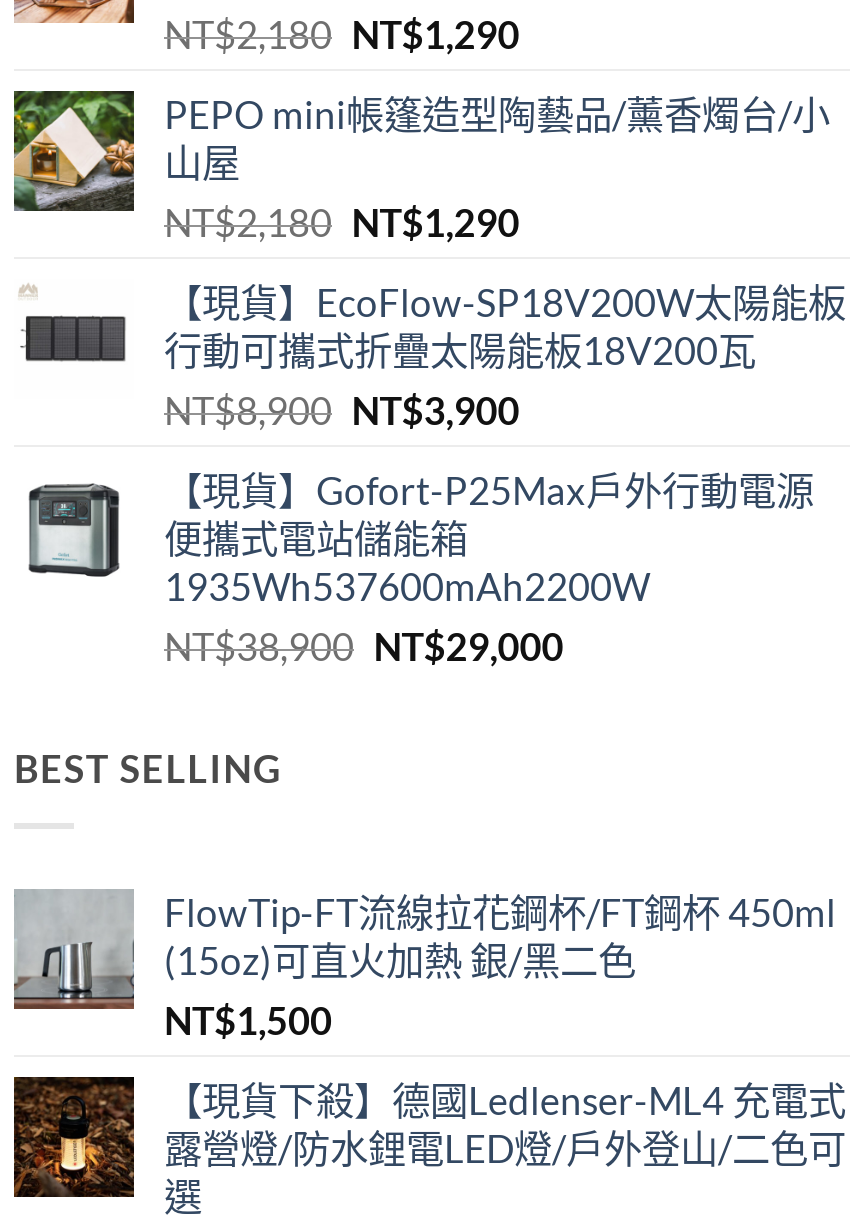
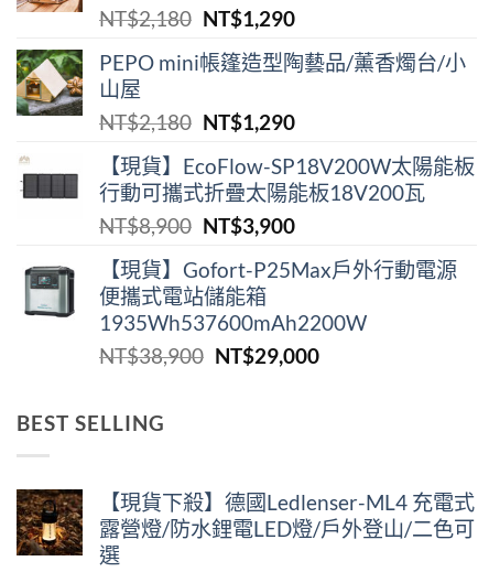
[12,888,836,1042] [image] | FlowTip-FT流線拉花鋼杯/FT鋼杯 450ml | (15oz)可直火加熱 銀/黑二色 | NT$1,500 -> none

